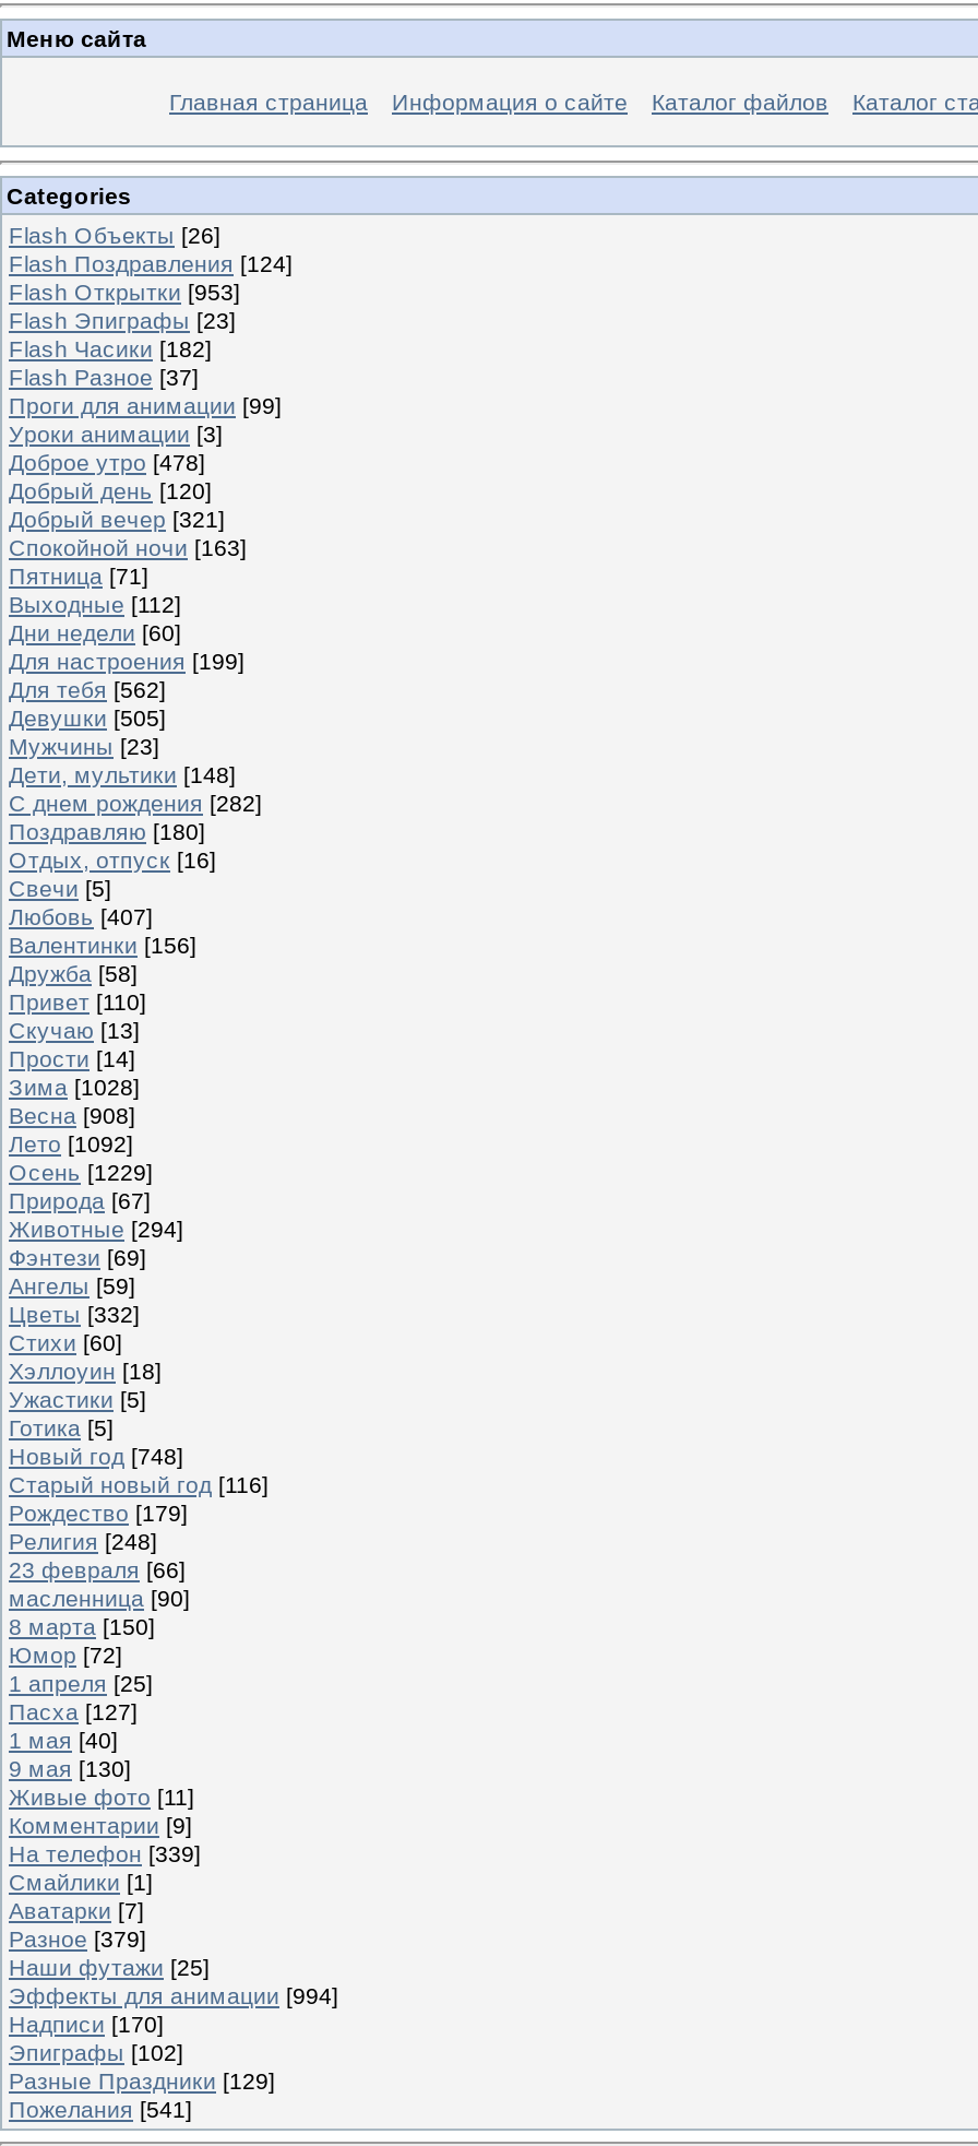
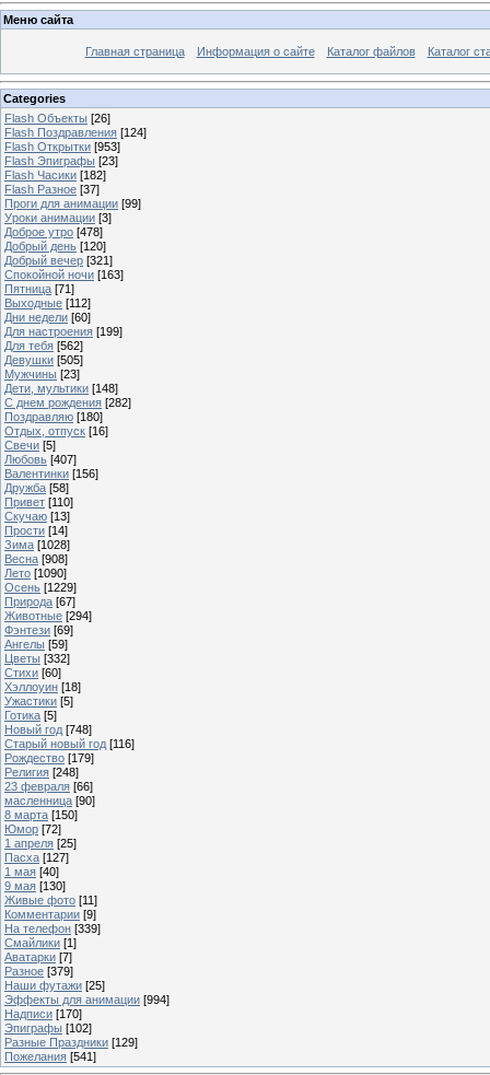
[9,1130,133,1157] Лето [1092] -> [4,566,67,580] Лето [1090]

